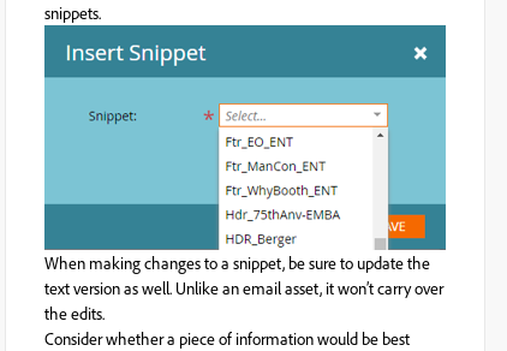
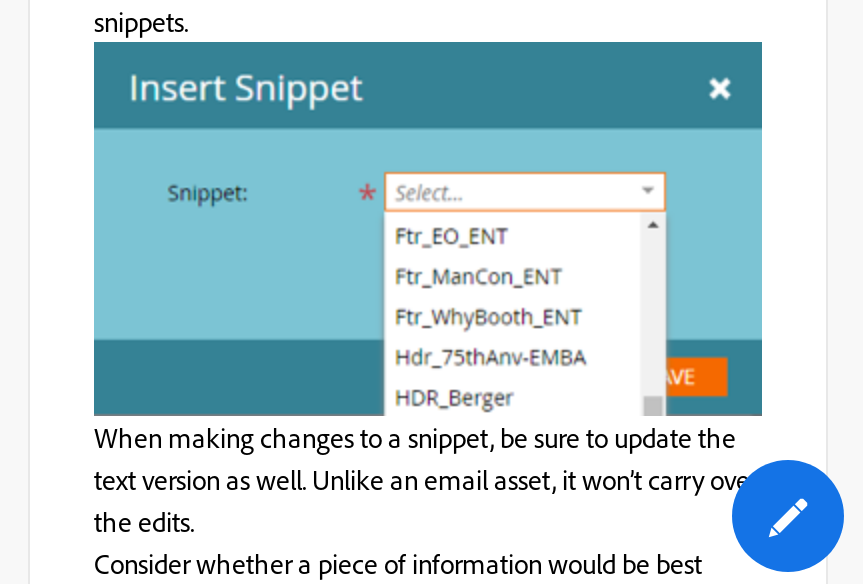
none -> [730,458,846,574] [image]

